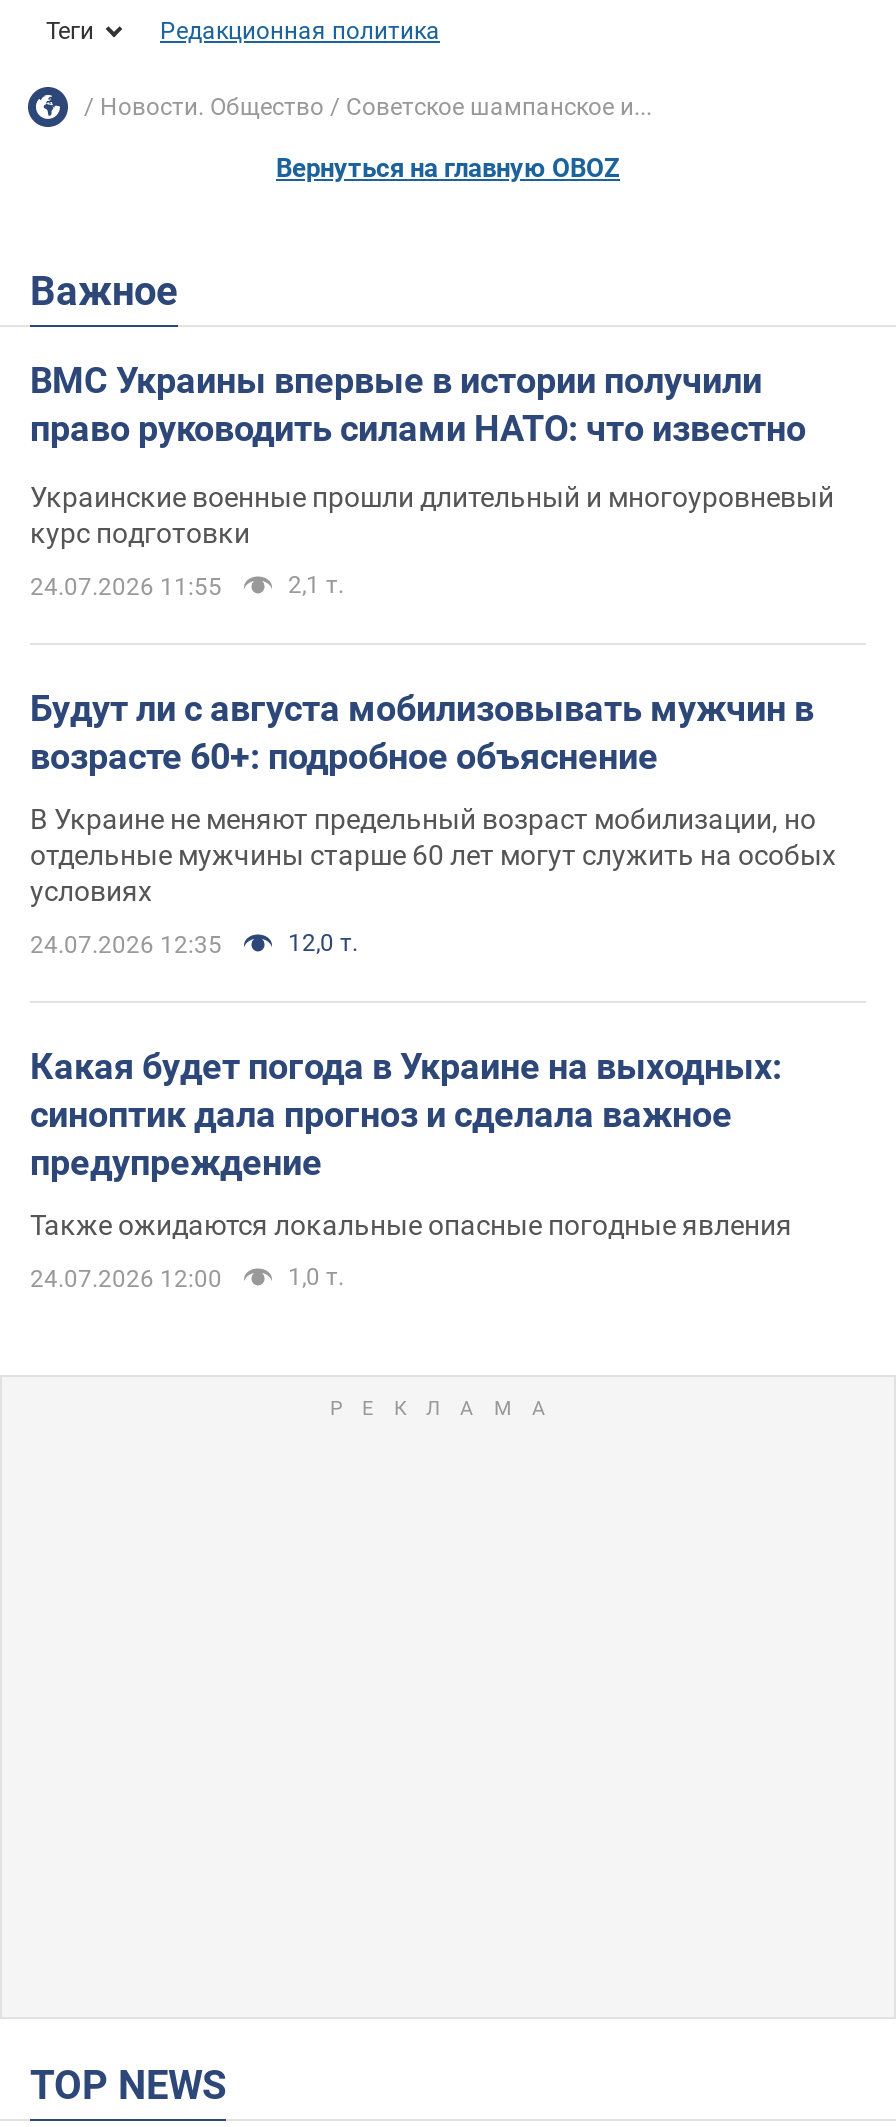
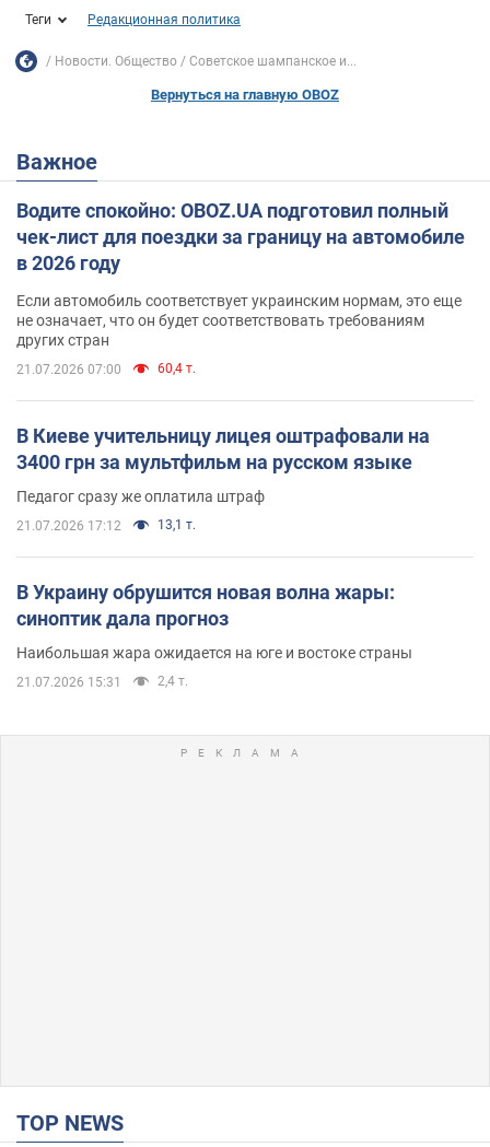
[30,359,806,449] ВМС Украины впервые в истории получили | право руководить силами НАТО: что известно -> [16,199,465,275] Водите спокойно: OBOZ.UA подготовил полный | чек-лист для поездки за границу на автомобиле | в 2026 году
[30,481,834,549] Украинские военные прошли длительный и многоуровневый | курс подготовки -> [16,292,462,349] Если автомобиль соответствует украинским нормам, это еще | не означает, что он будет соответствовать требованиям | других стран
[30,571,344,601] 24.07.2026 11:55 | 2,1 т. -> [16,361,196,377] 21.07.2026 07:00 | 60,4 т.
[30,687,814,777] Будут ли с августа мобилизовывать мужчин в | возрасте 60+: подробное объяснение -> [16,424,430,474] В Киеве учительницу лицея оштрафовали на | 3400 грн за мультфильм на русском языке
[30,803,836,907] В Украине не меняют предельный возраст мобилизации, но | отдельные мужчины старше 60 лет могут служить на особых | условиях -> [16,488,265,505] Педагог сразу же оплатила штраф
[30,929,358,959] 24.07.2026 12:35 | 12,0 т. -> [16,517,196,534] 21.07.2026 17:12 | 13,1 т.
[30,1045,782,1183] Какая будет погода в Украине на выходных: | синоптик дала прогноз и сделала важное | предупреждение -> [16,581,395,630] В Украину обрушится новая волна жары: | синоптик дала прогноз
[30,1209,792,1241] Также ожидаются локальные опасные погодные явления -> [16,644,412,662] Наибольшая жара ожидается на юге и востоке страны
[30,1263,344,1293] 24.07.2026 12:00 | 1,0 т. -> [16,674,188,690] 21.07.2026 15:31 | 2,4 т.

